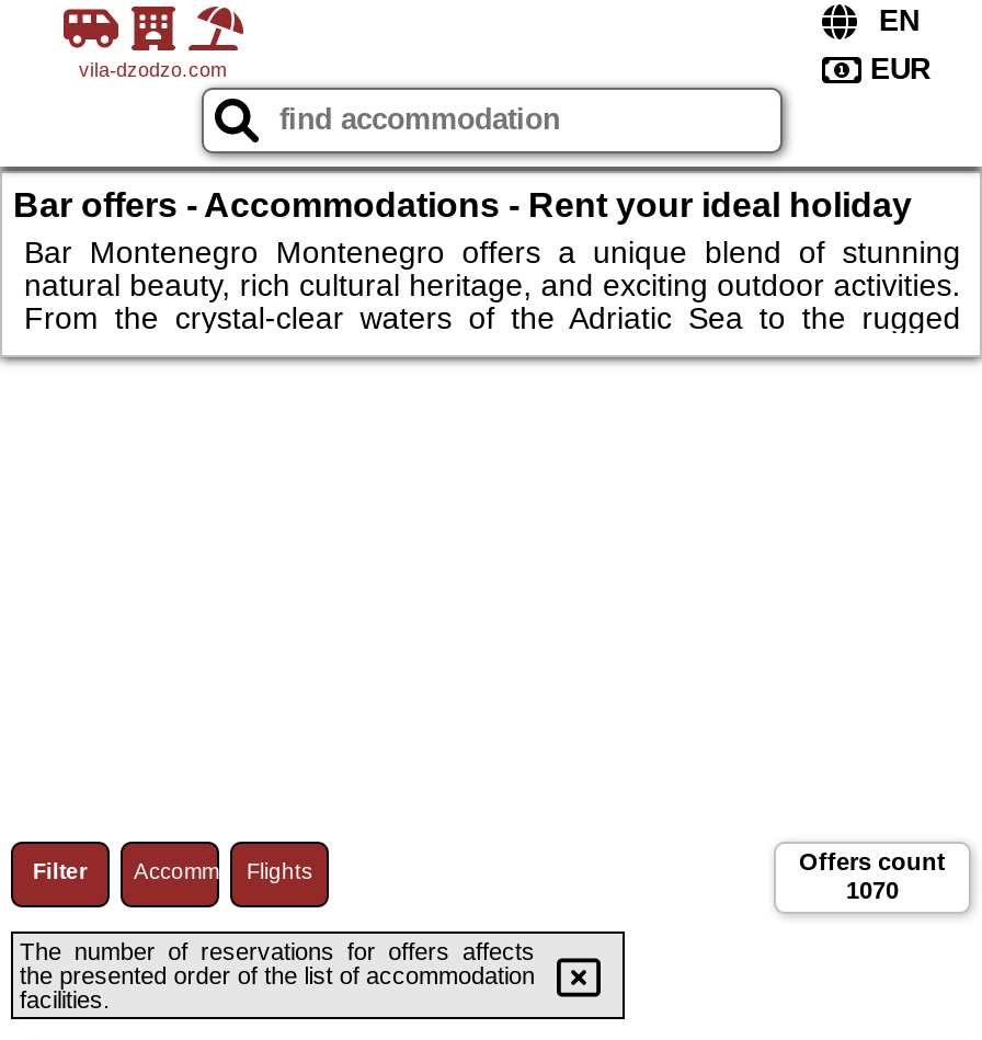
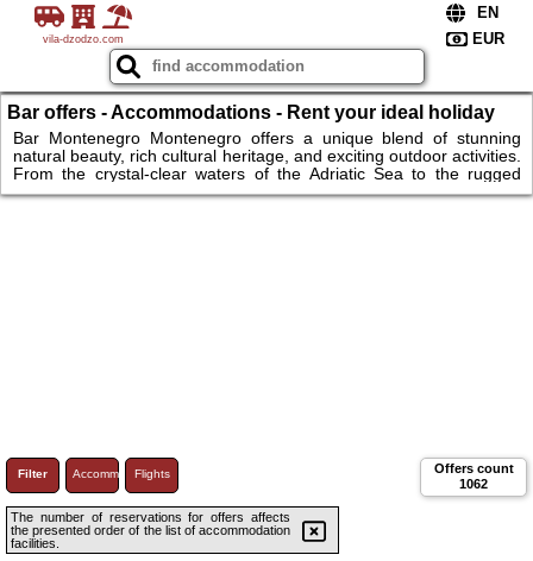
[846,877,899,903] 1070 -> [459,477,488,491] 1062

